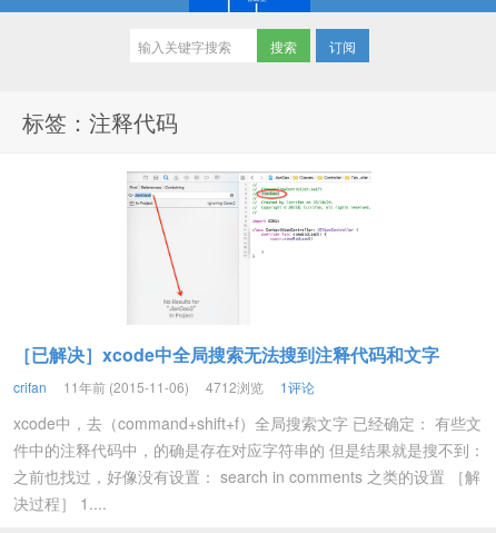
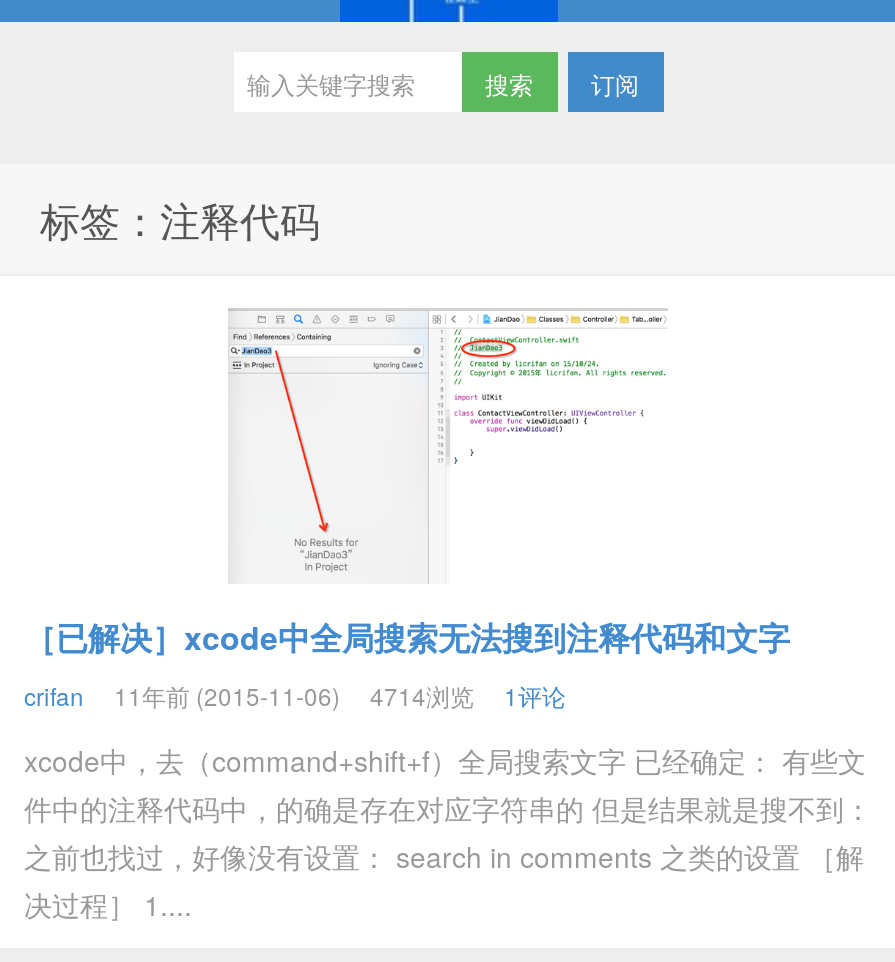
[13,377,315,396] crifan 11年前 (2015-11-06) 4712浏览 1评论 -> [24,678,566,712] crifan 11年前 (2015-11-06) 4714浏览 1评论

